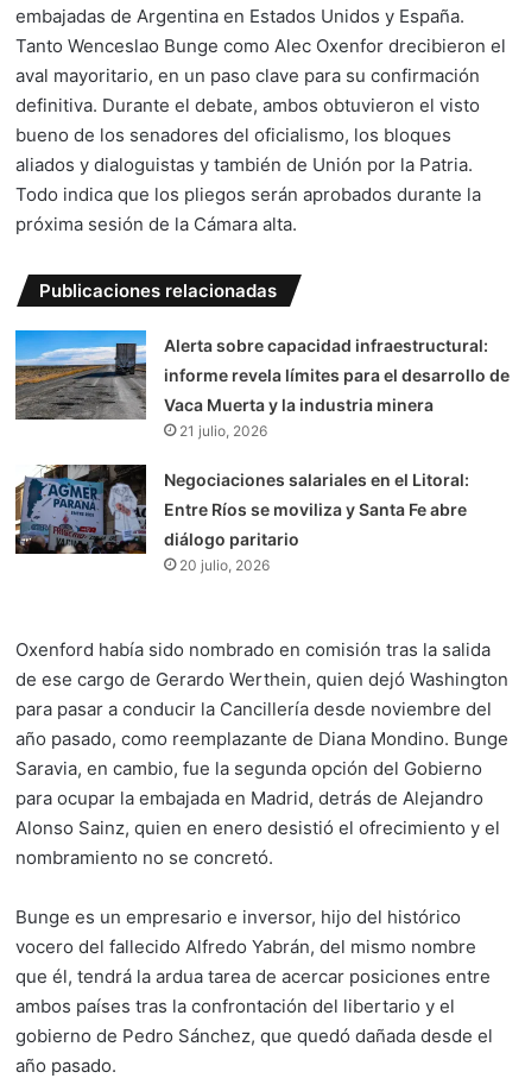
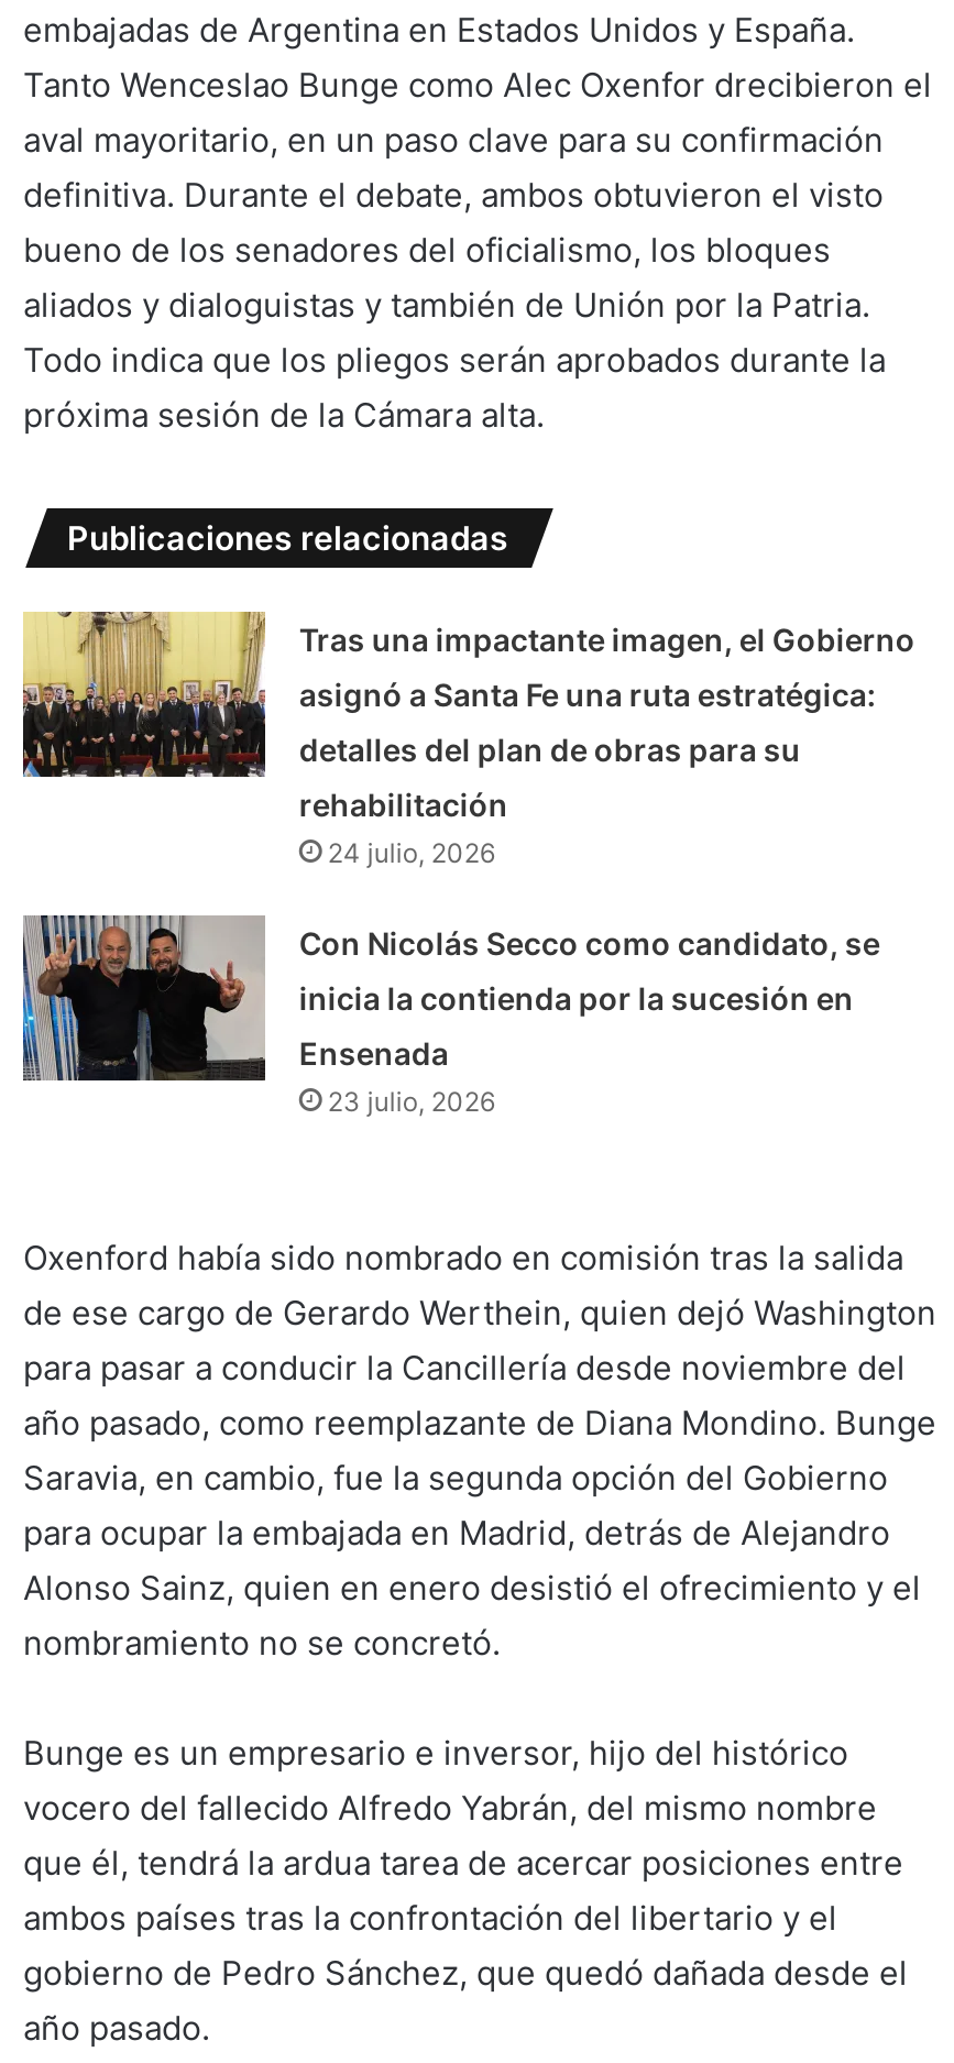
[14,329,510,575] [image] | Alerta sobre capacidad infraestructural: | informe revela límites para el desarrollo de | Vaca Muerta y la industria minera | 21 julio, 2026 | Negociaciones salariales en el Litoral: | Entre Ríos se moviliza y Santa Fe abre | diálogo paritario | 20 julio, 2026 -> [21,610,915,1119] [image] | Tras una impactante imagen, el Gobierno | asignó a Santa Fe una ruta estratégica: | detalles del plan de obras para su | rehabilitación | 24 julio, 2026 | Con Nicolás Secco como candidato, se | inicia la contienda por la sucesión en | Ensenada | 23 julio, 2026
[14,465,146,555] [image] -> [21,913,265,1083] [image]

